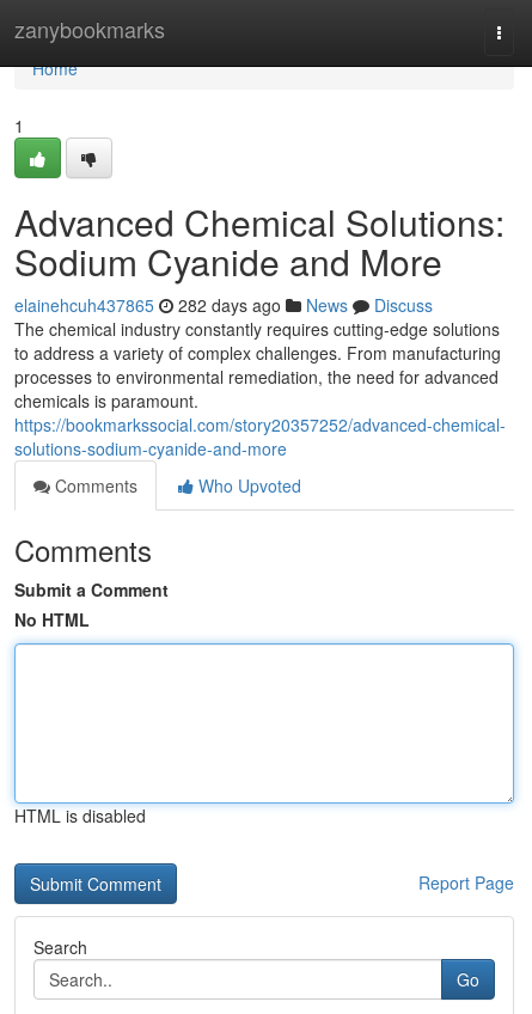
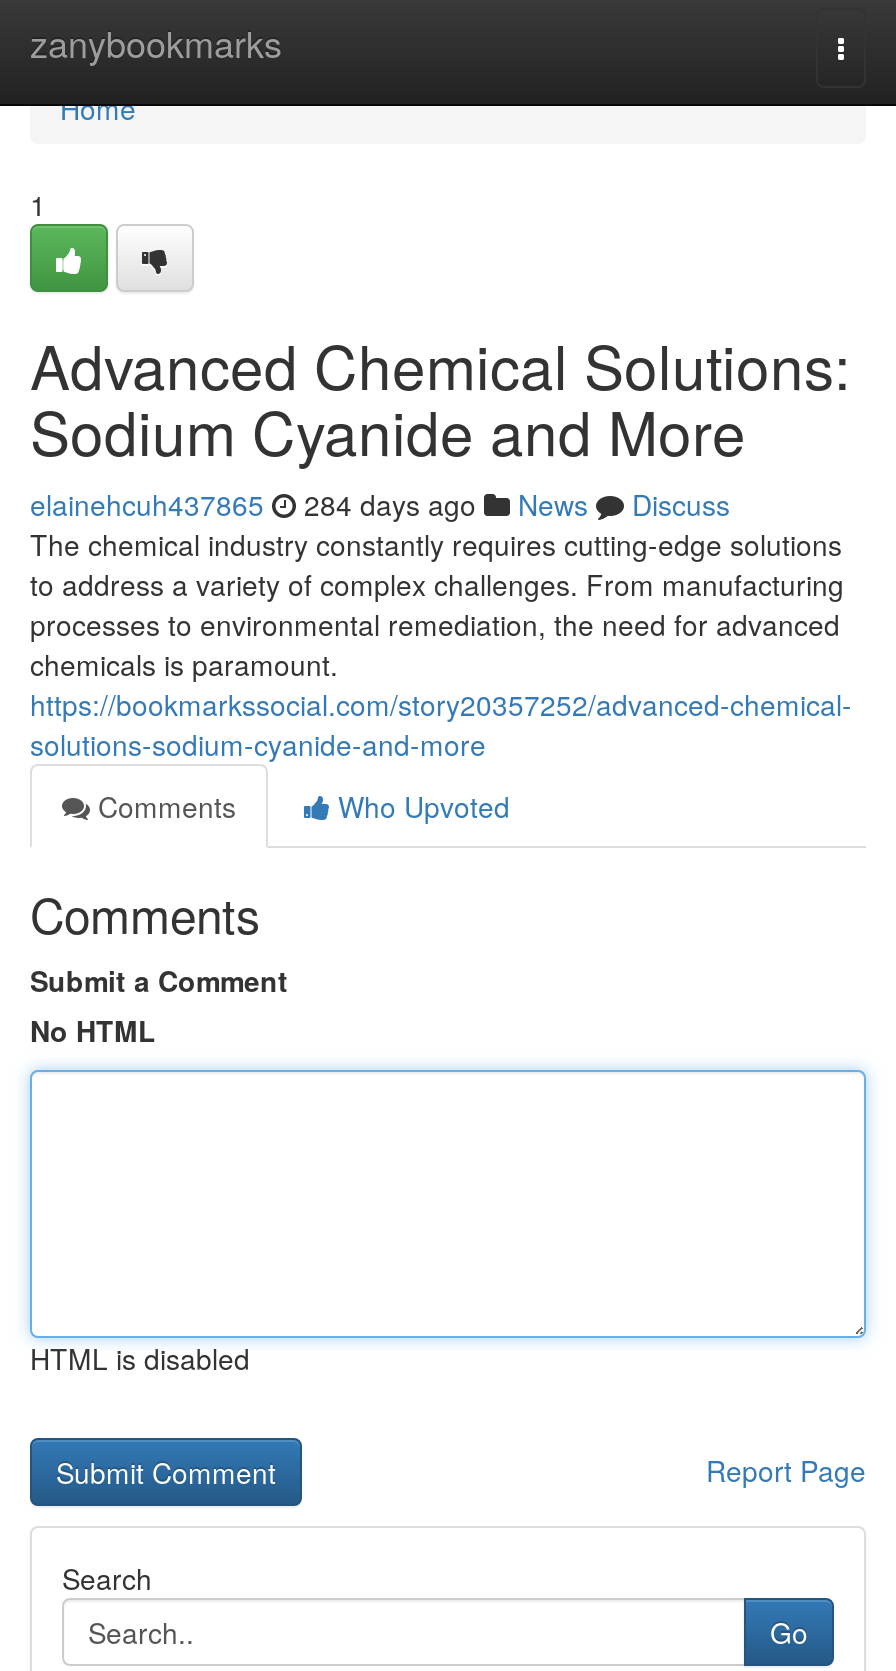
[14,293,433,317] elainehcuh437865 282 days ago News Discuss -> [30,484,730,524] elainehcuh437865 284 days ago News Discuss

